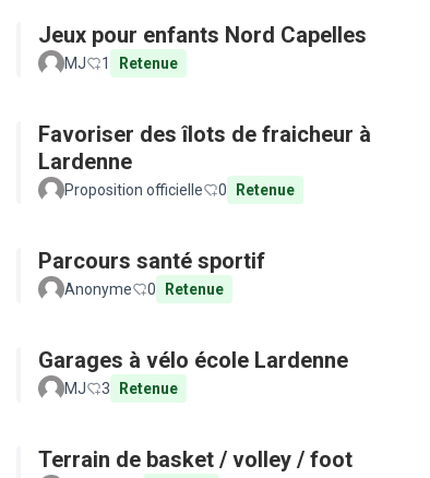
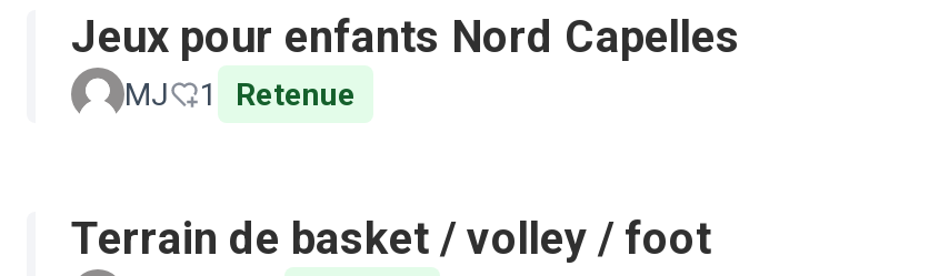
[38,121,371,397] Favoriser des îlots de fraicheur à | Lardenne | Proposition officielle | 0 Retenue | Parcours santé sportif | Anonyme | 0 Retenue | Garages à vélo école Lardenne | MJ | 3 Retenue -> none

